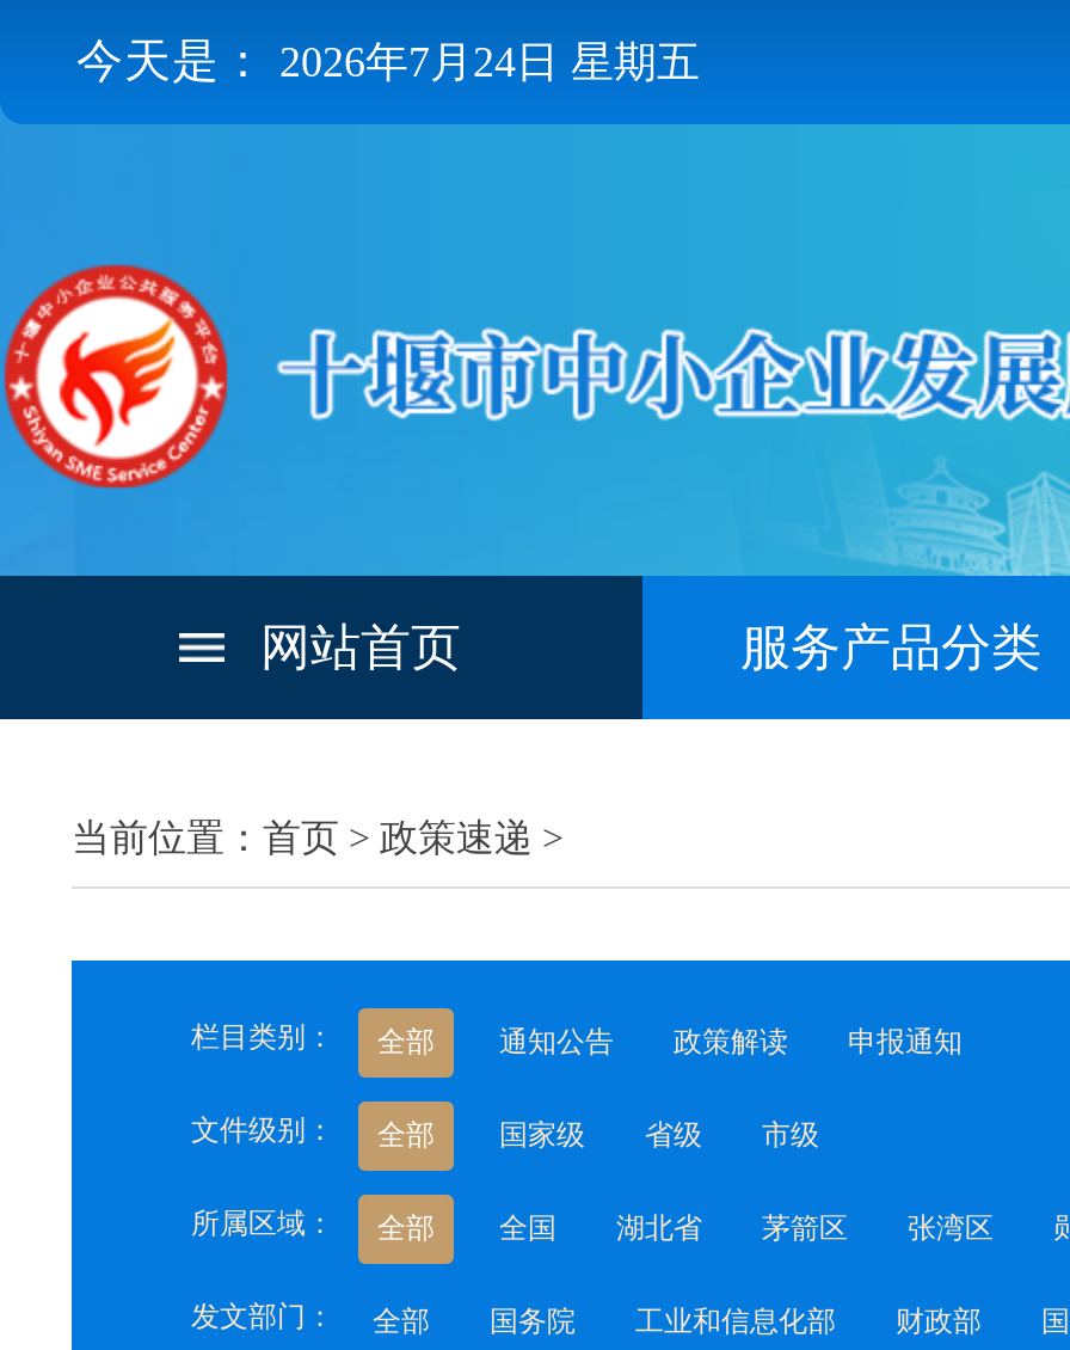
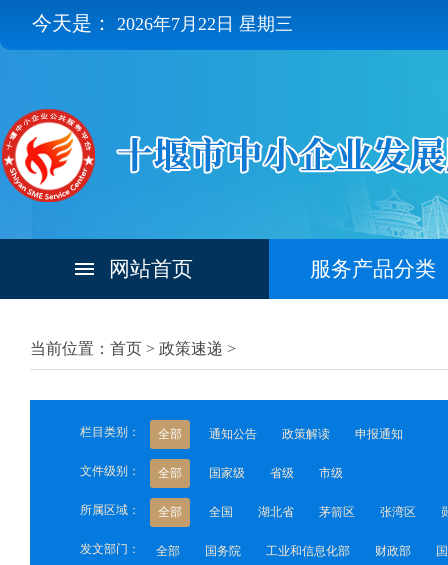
[76,36,700,86] 今天是：2026年7月24日 星期五 -> [32,13,293,34] 今天是：2026年7月22日 星期三

